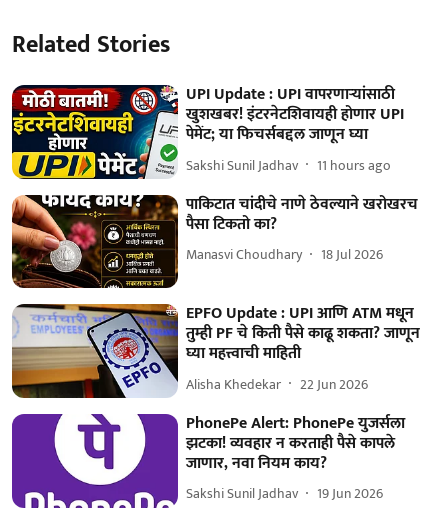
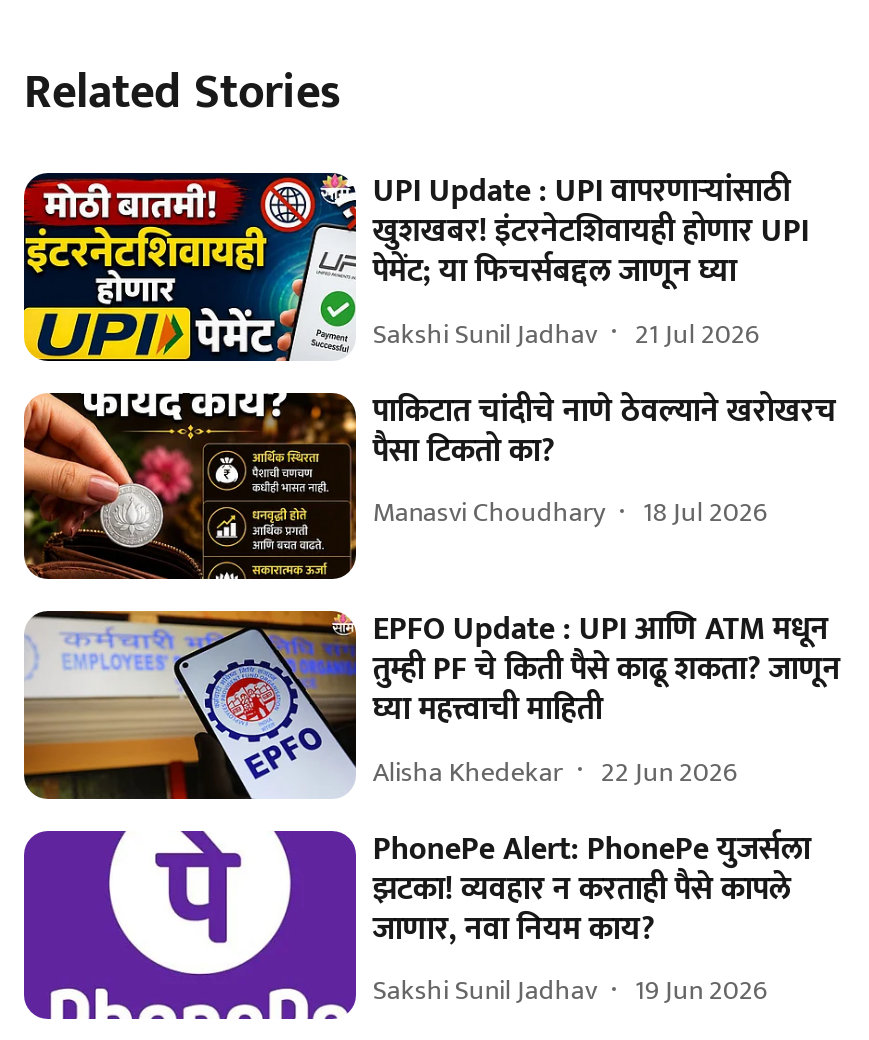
[186,154,391,177] Sakshi Sunil Jadhav 11 hours ago -> [373,310,759,356] Sakshi Sunil Jadhav 21 Jul 2026

